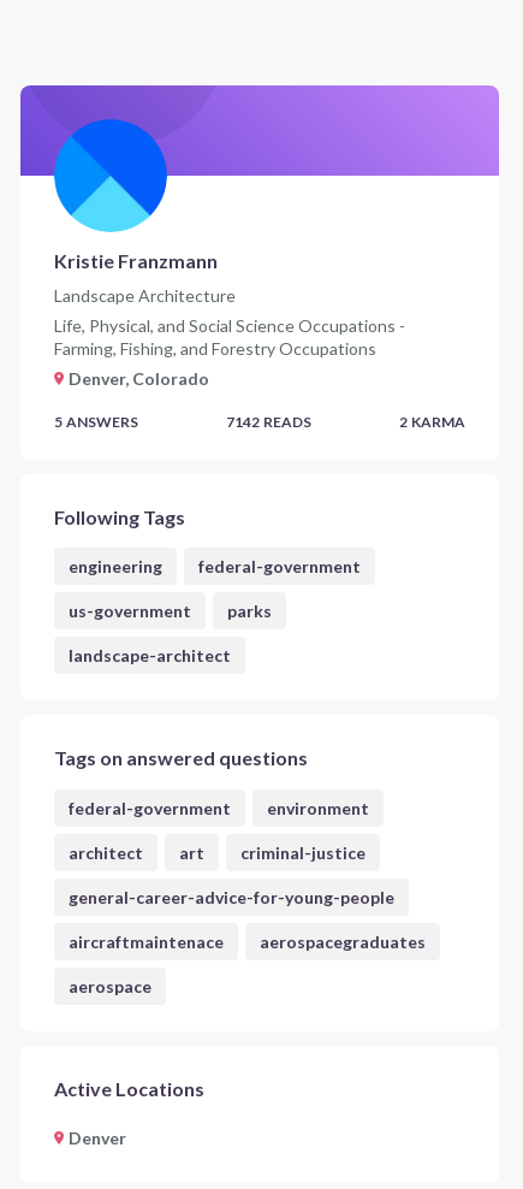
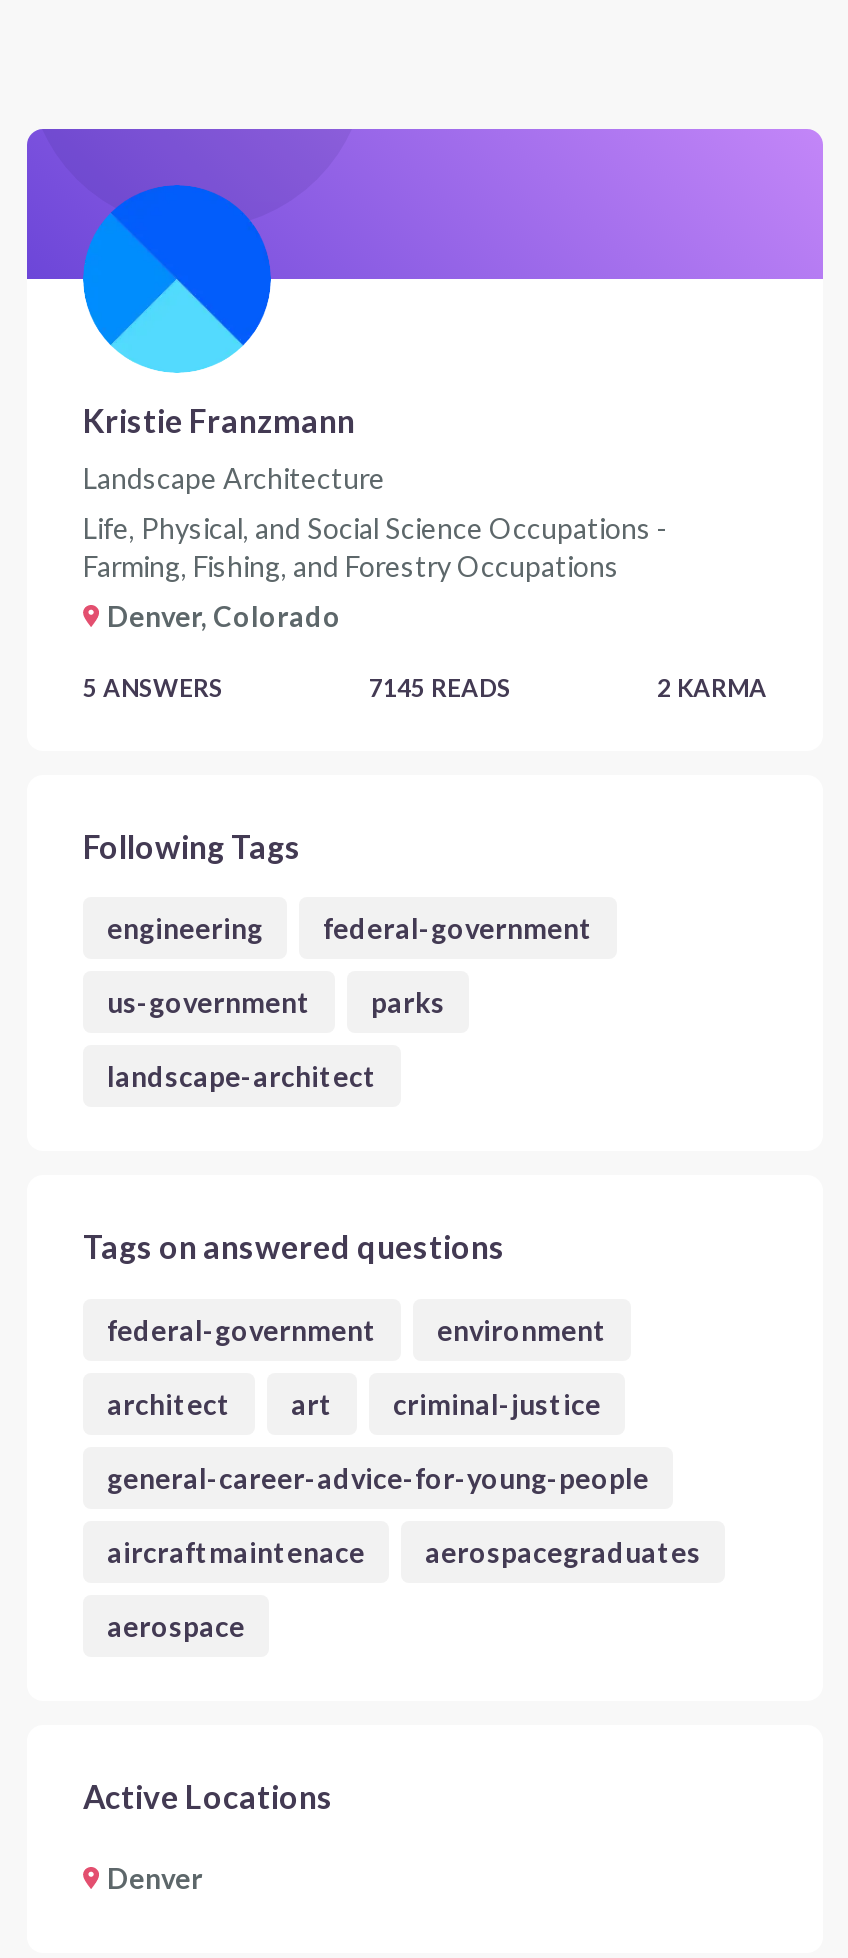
[226,413,311,431] 7142 READS -> [369,673,511,703] 7145 READS

